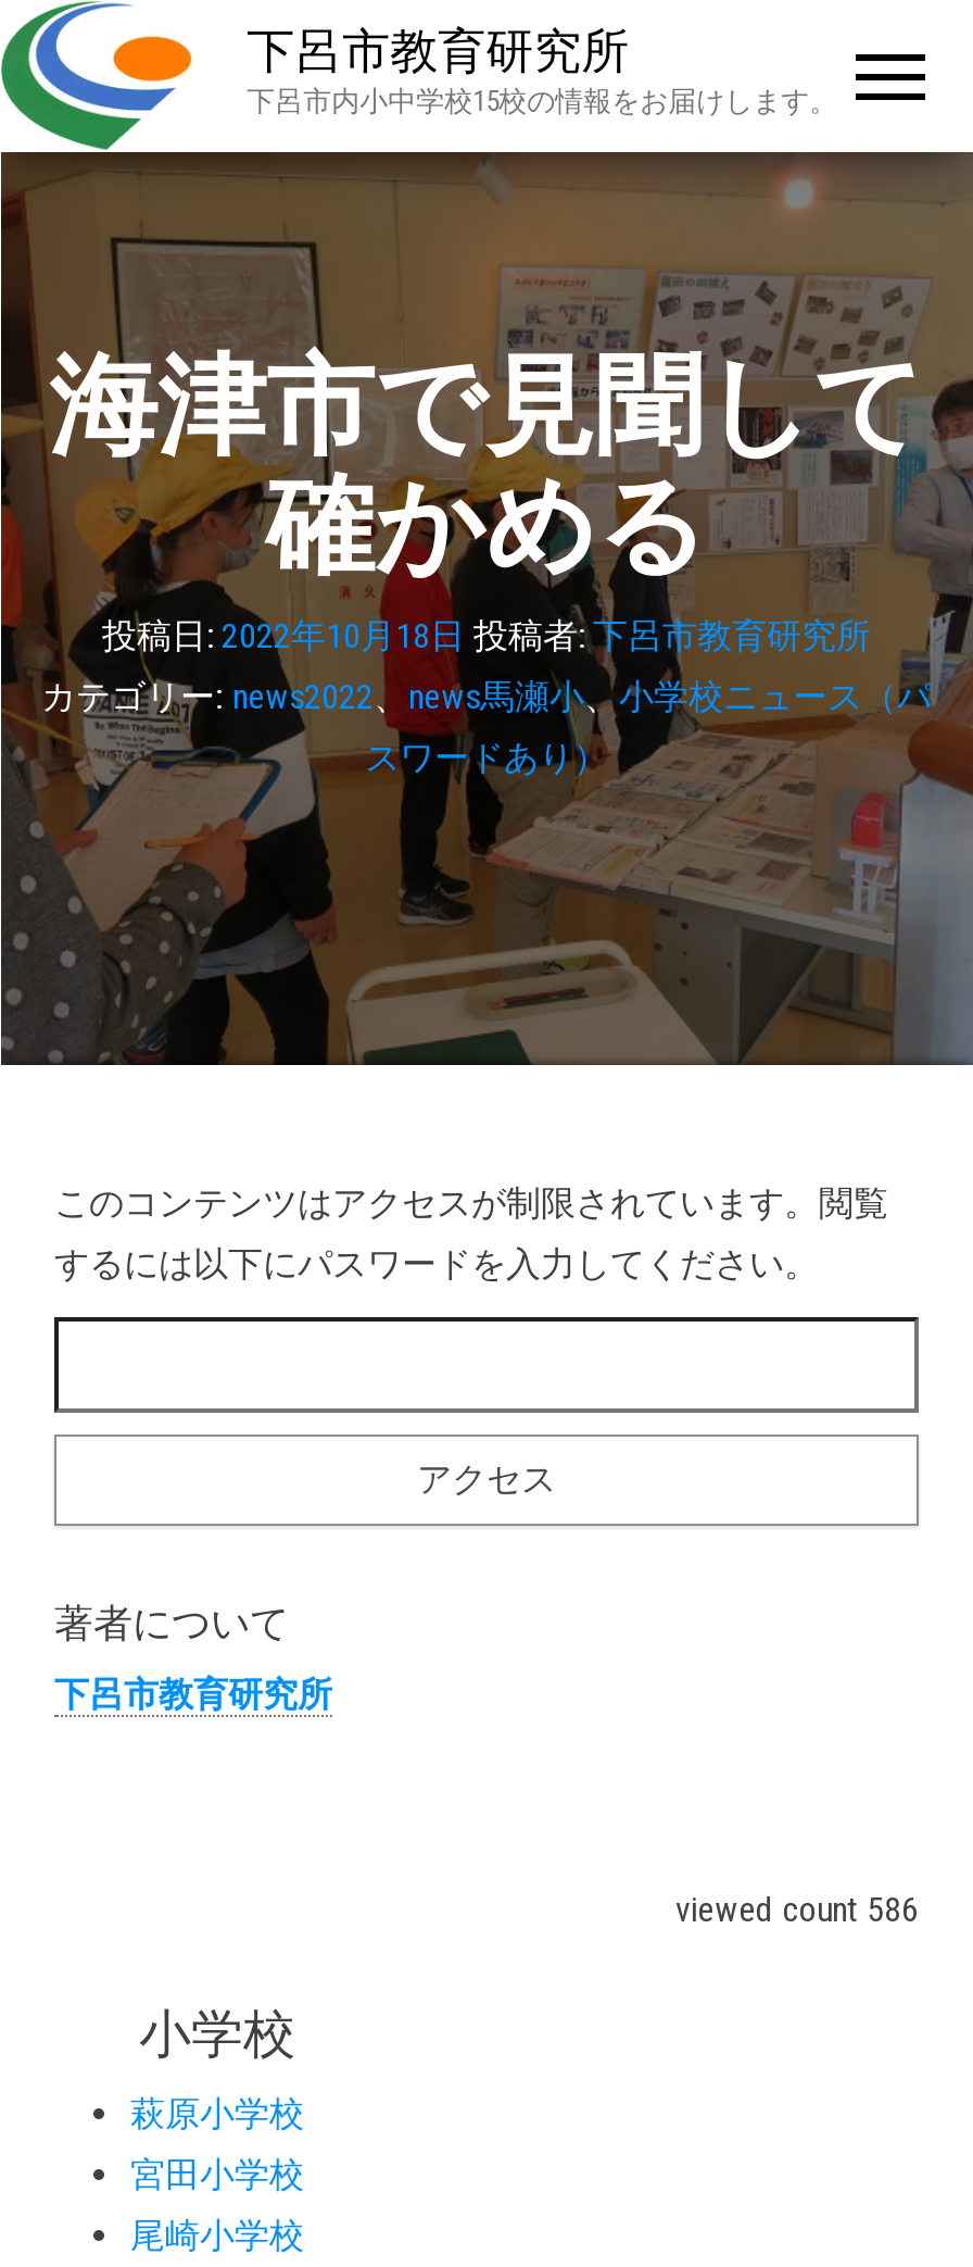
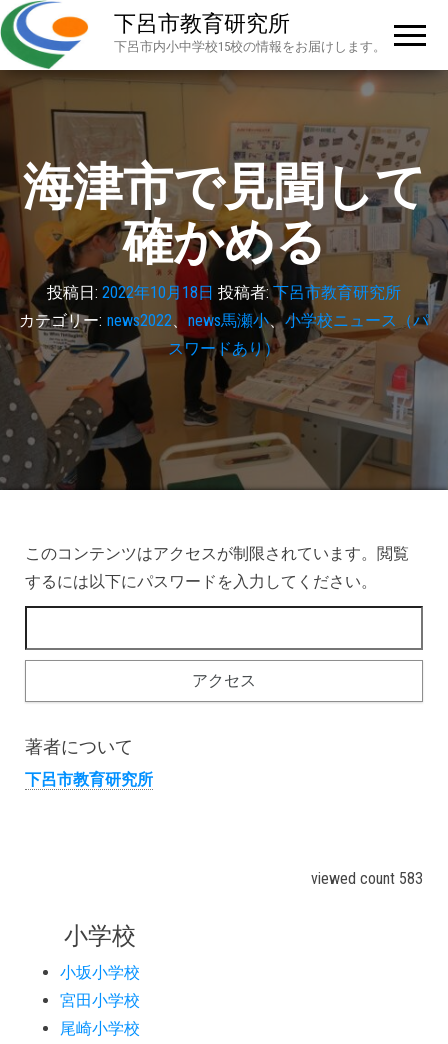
[675,1889,919,1930] viewed count 586 -> [311,869,423,888] viewed count 583
[130,2093,304,2134] 萩原小学校 -> [60,963,140,982] 小坂小学校

